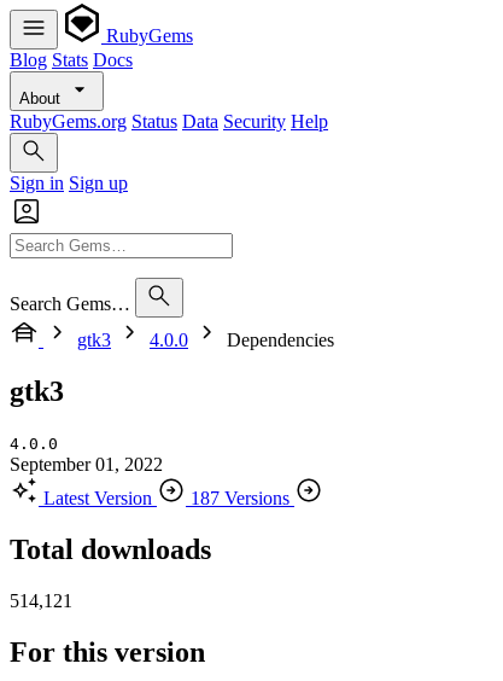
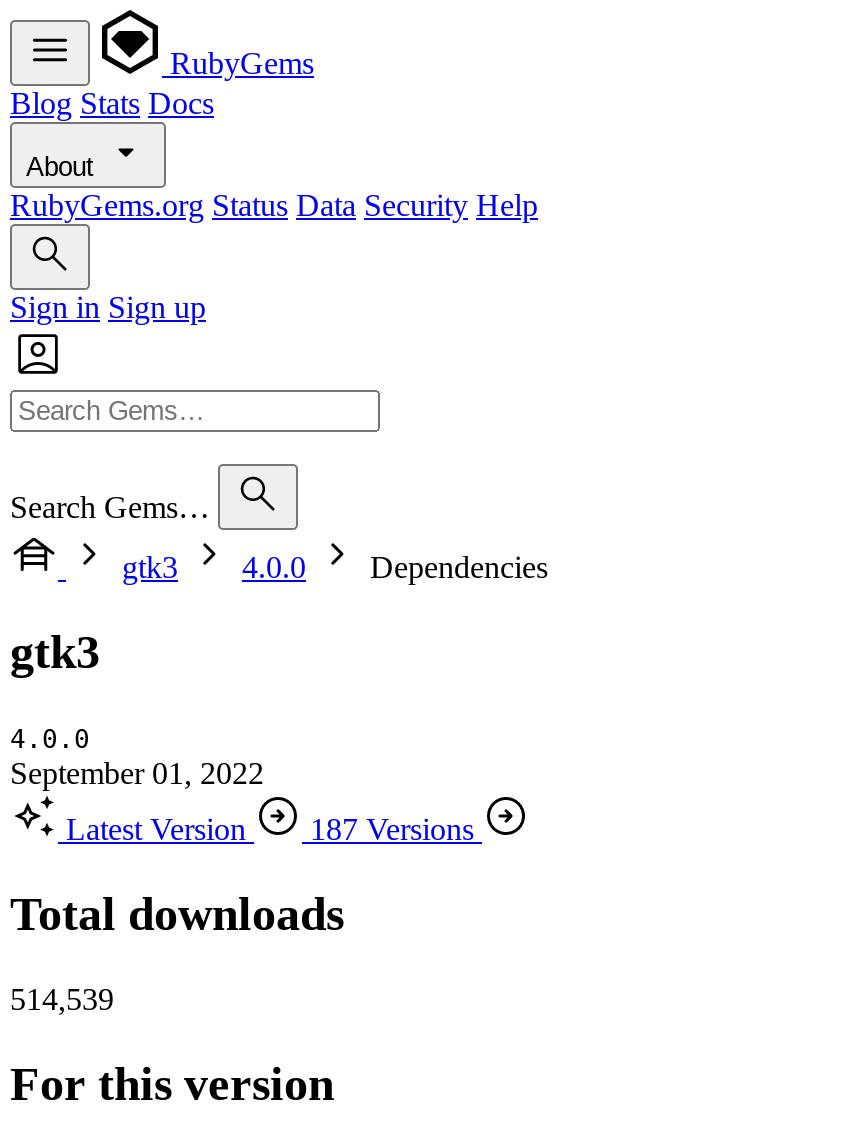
[10,590,72,610] 514,121 -> [10,981,114,1015] 514,539

